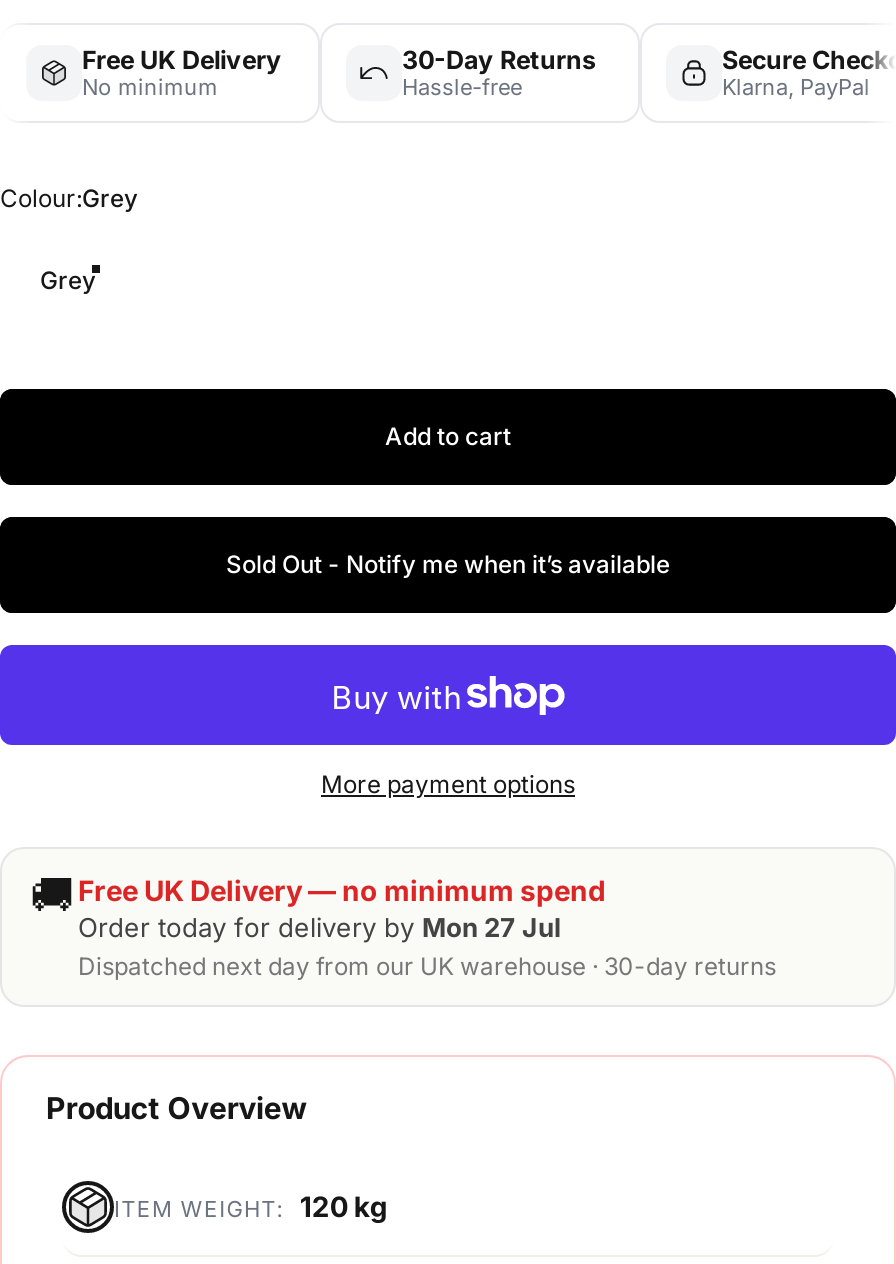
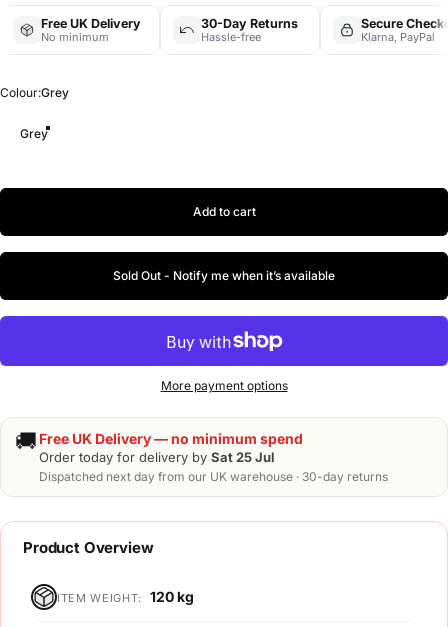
[78,911,562,943] Order today for delivery by Mon 27 Jul -> [39,449,275,465] Order today for delivery by Sat 25 Jul

